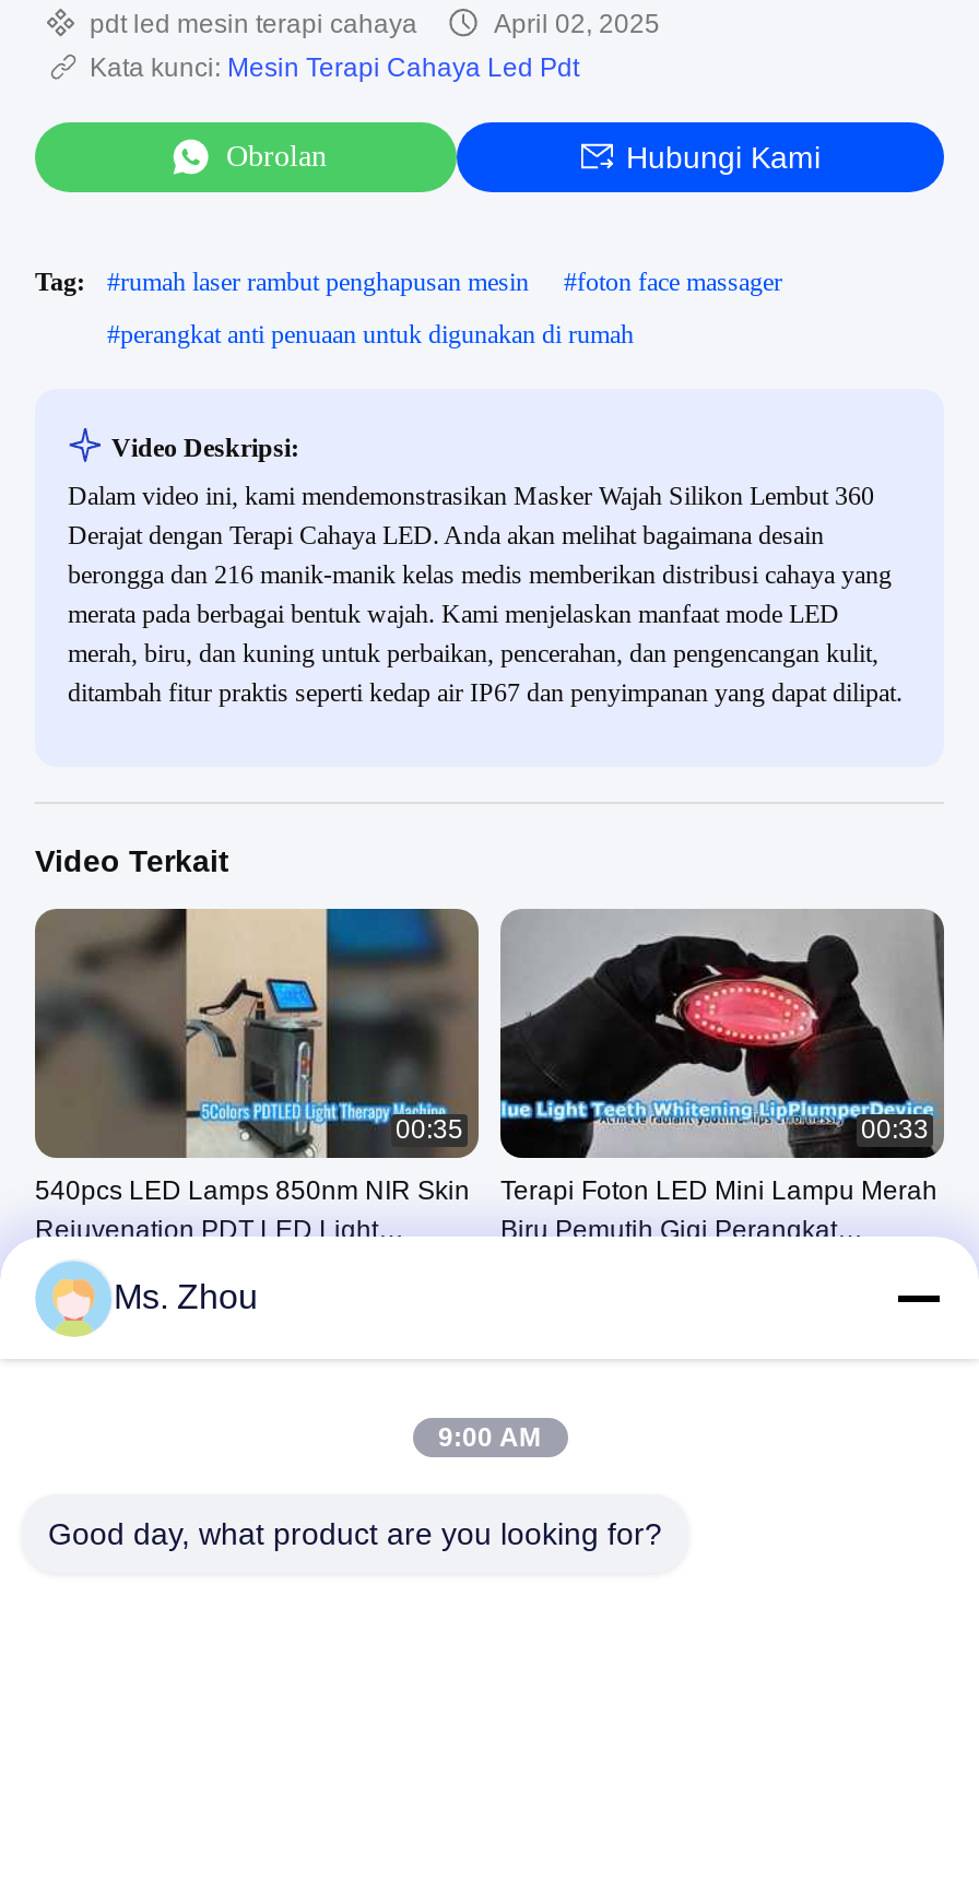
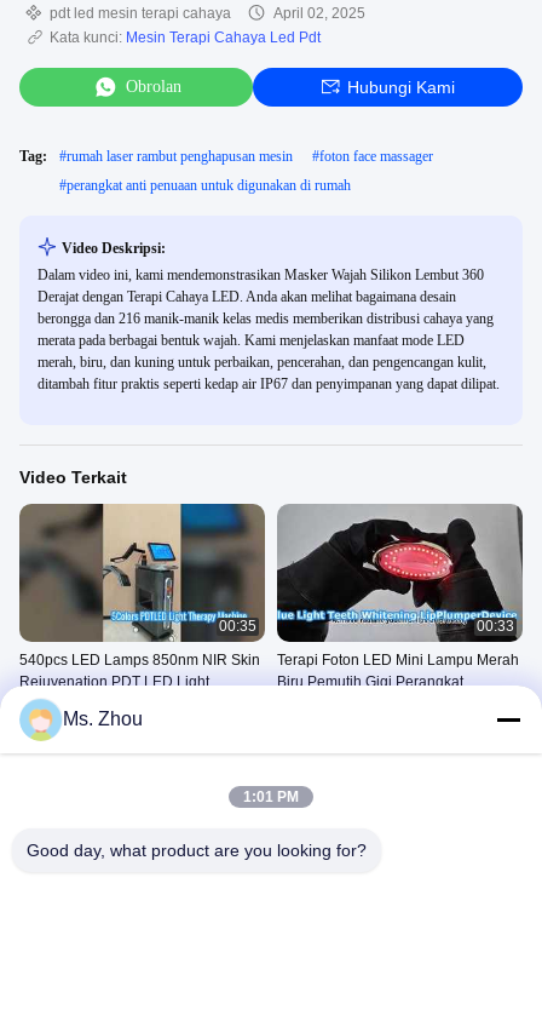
[438,1422,541,1453] 9:00 AM -> [243,788,299,805] 1:01 PM

